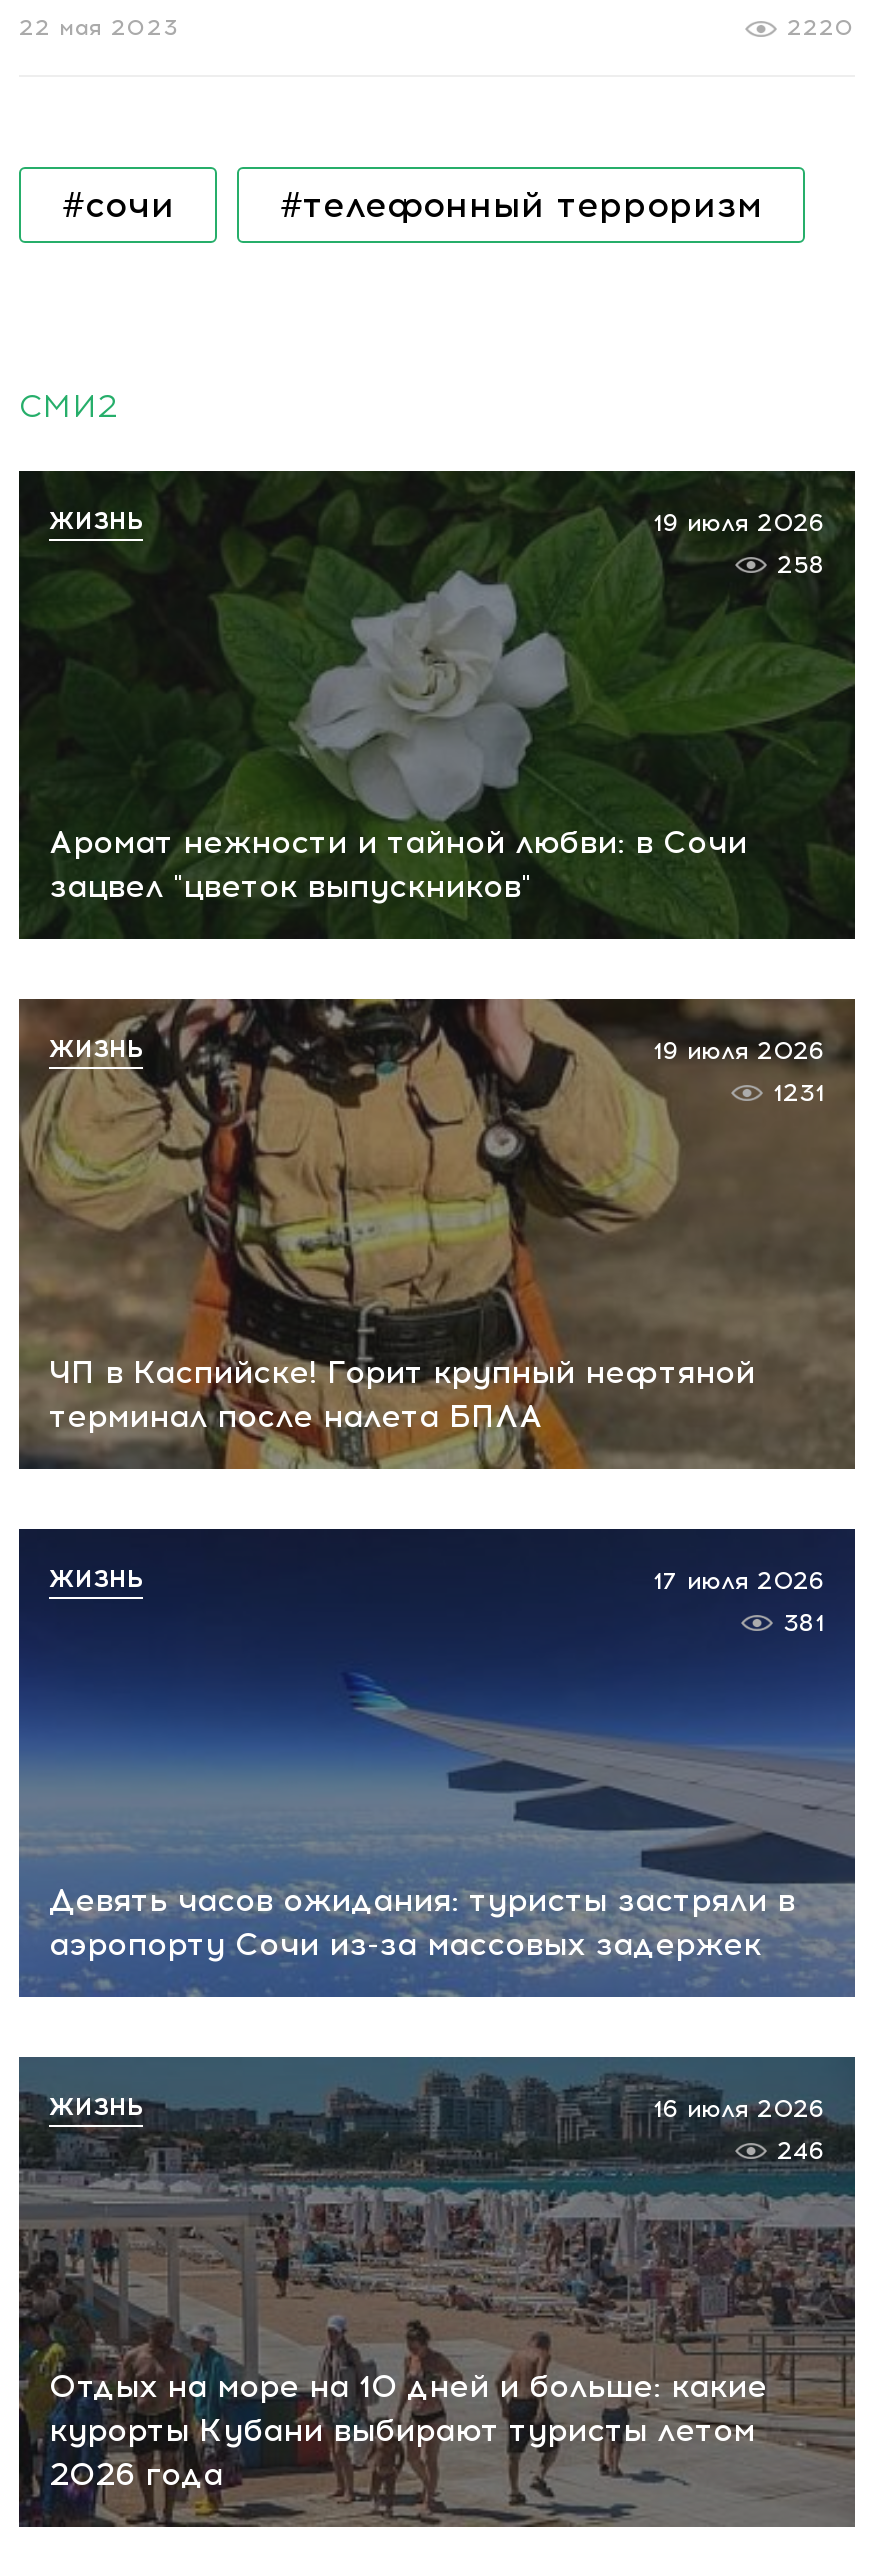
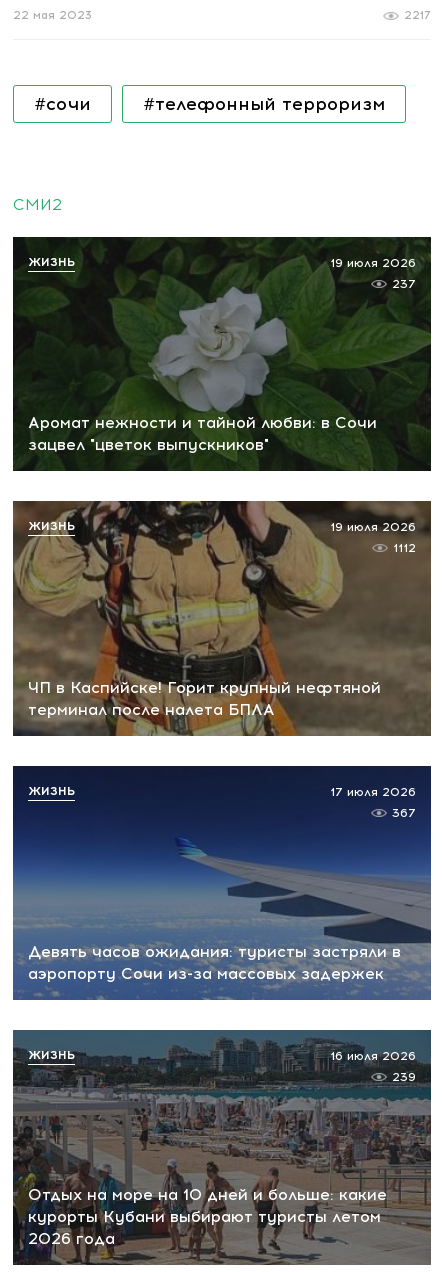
[787,15,855,41] 2220 -> [404,9,431,22] 2217
[777,551,825,579] 258 -> [392,277,416,291] 237
[773,1080,825,1108] 1231 -> [393,541,416,555] 1112
[783,1609,825,1637] 381 -> [392,806,416,820] 367
[777,2138,825,2166] 246 -> [392,1070,416,1084] 239

